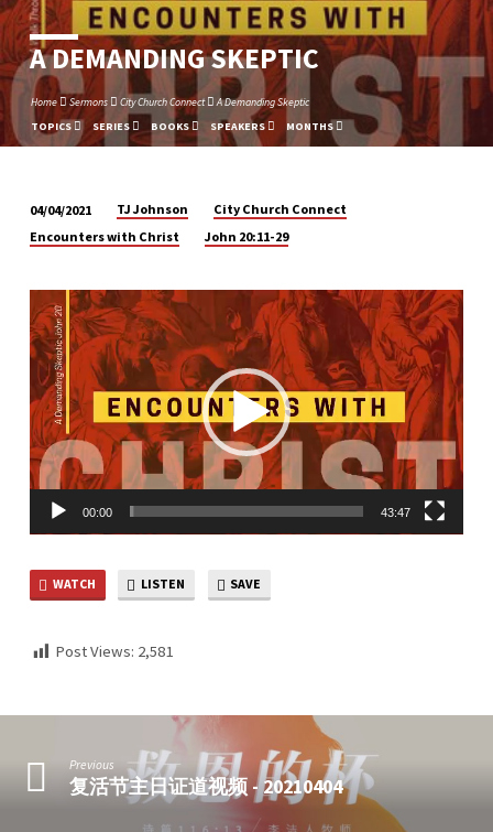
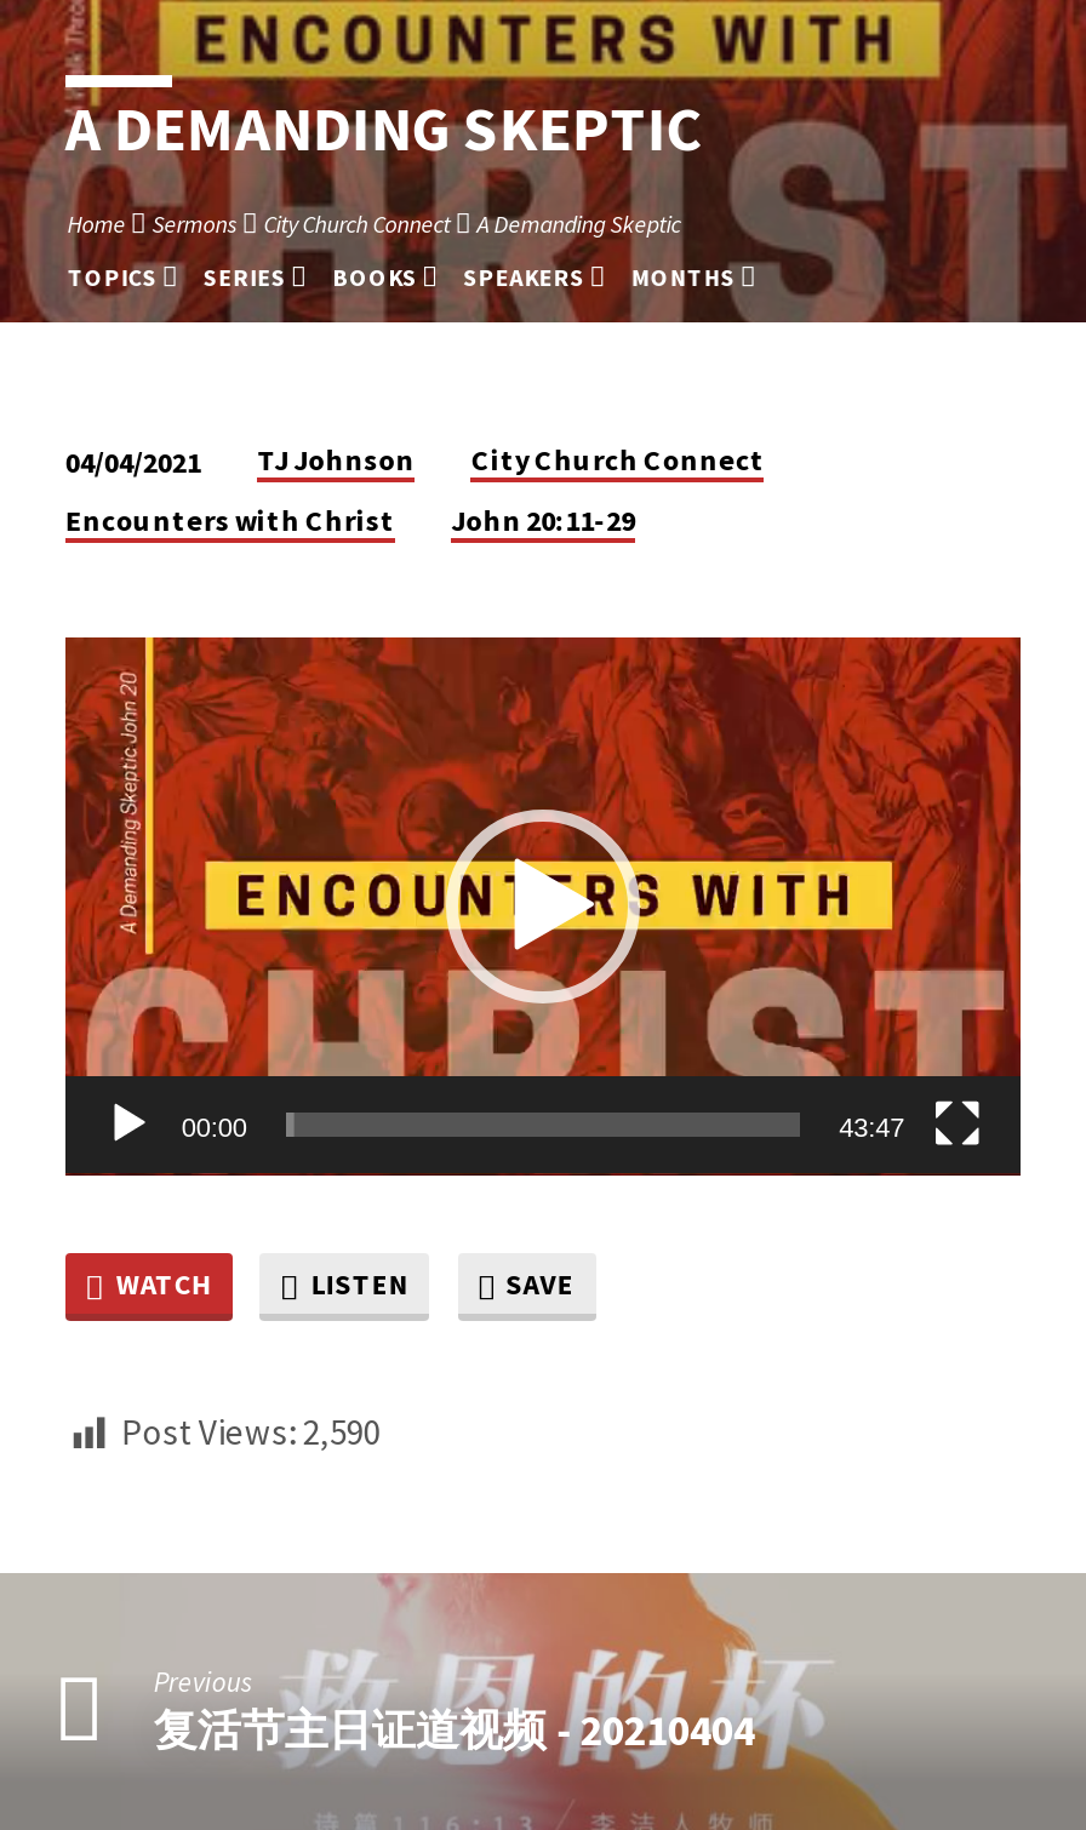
[55,642,173,661] Post Views: 2,581 -> [121,1411,380,1455] Post Views: 2,590

